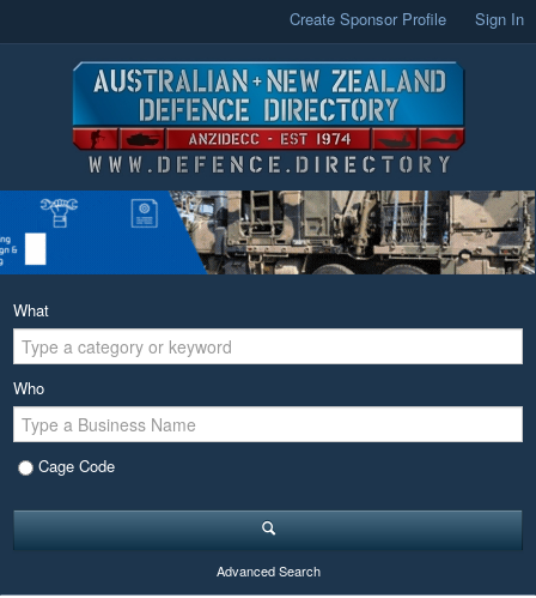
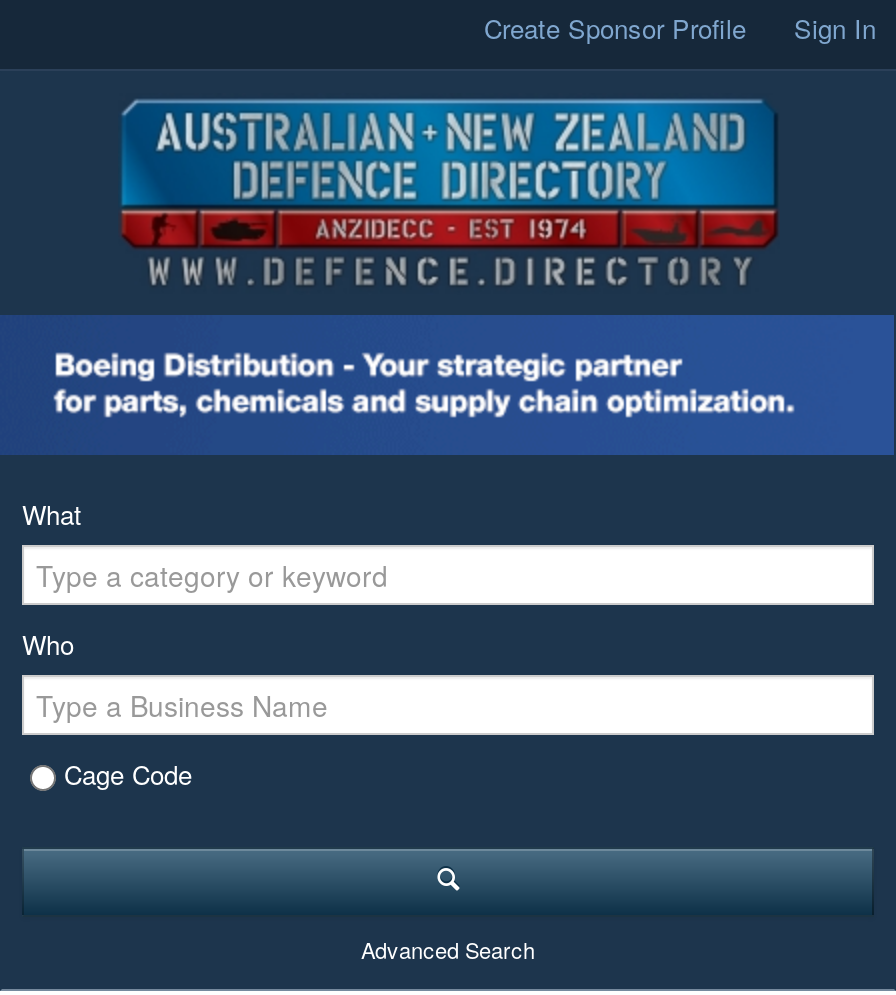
[4,189,532,276] [image] -> [6,315,890,455] [image]

